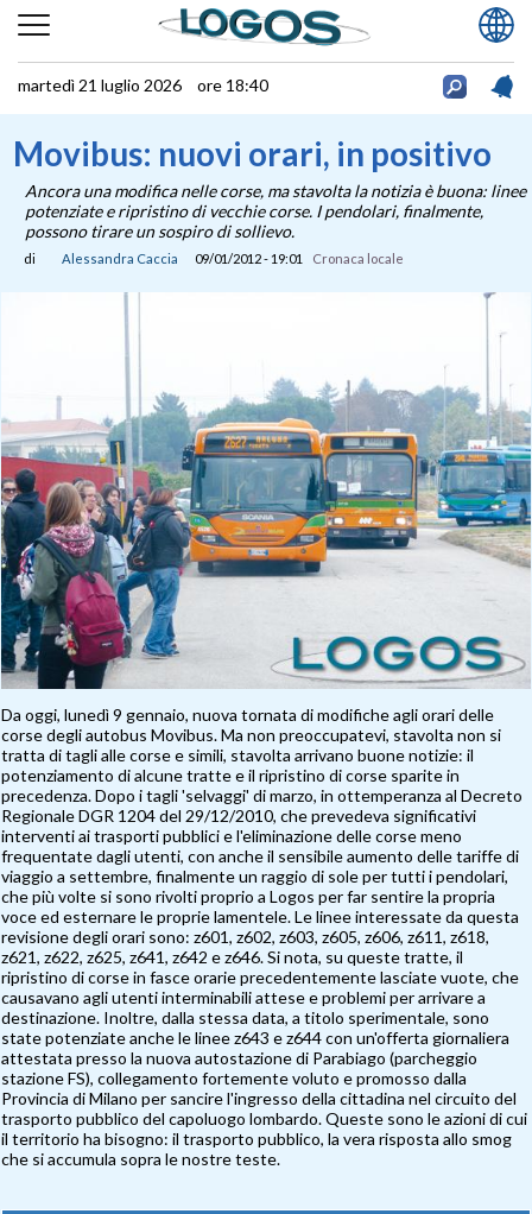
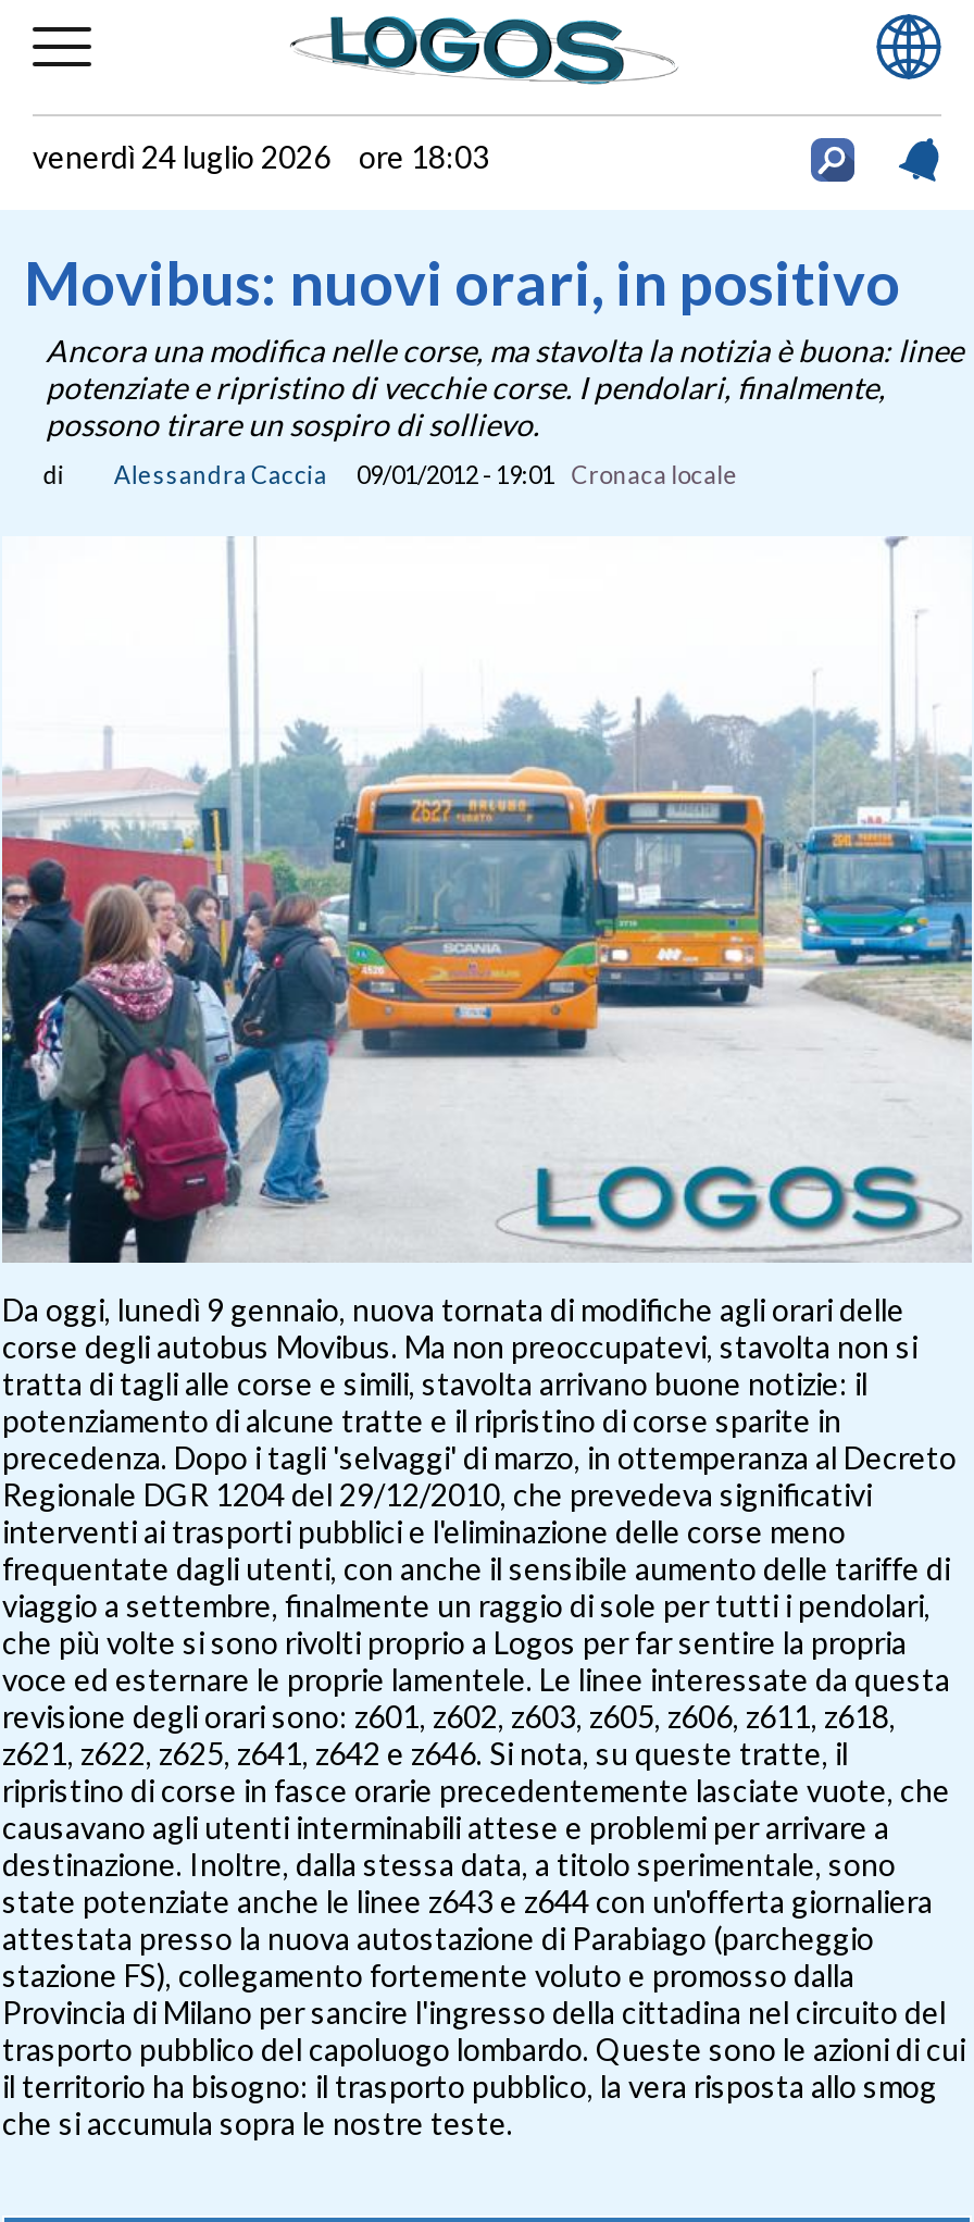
[18,74,268,94] martedì 21 luglio 2026 ore 18:40 -> [33,137,489,174] venerdì 24 luglio 2026 ore 18:03

